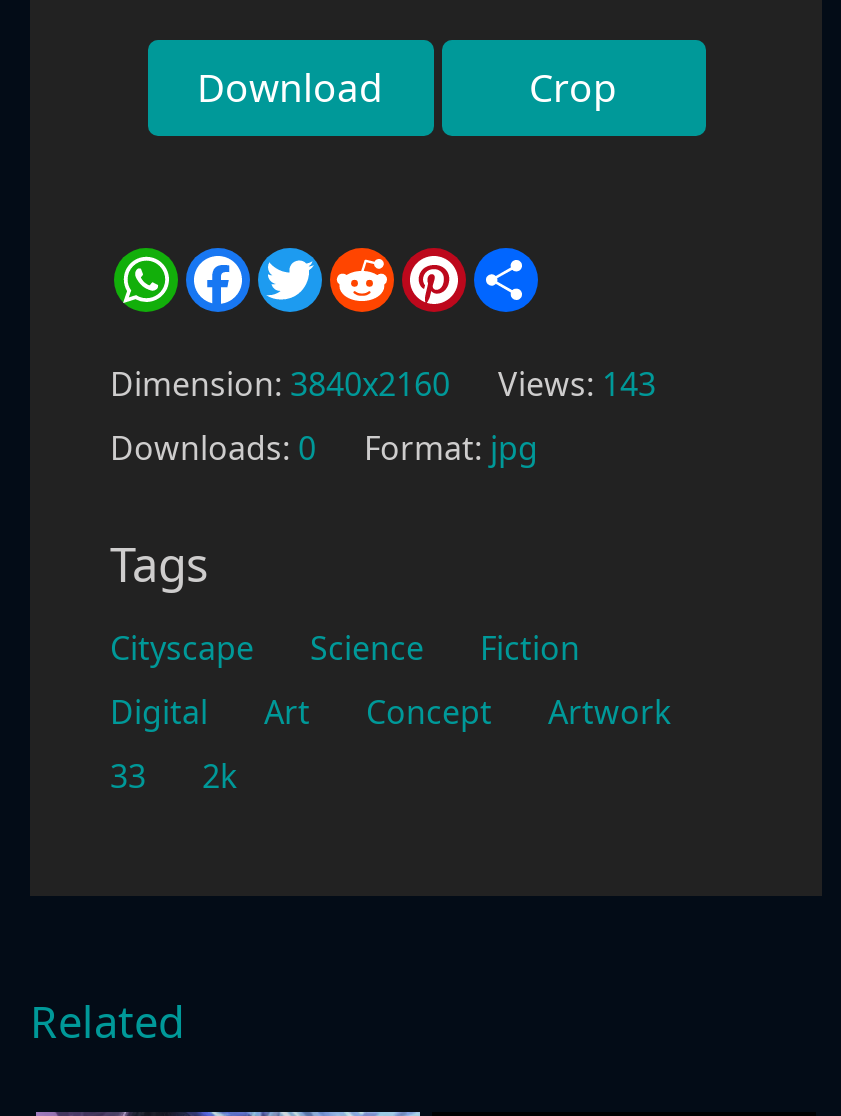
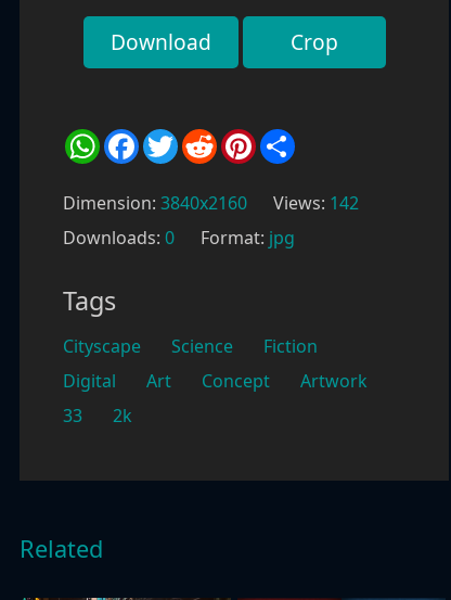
[110,363,656,407] Dimension: 3840x2160 Views: 143 -> [63,191,359,215] Dimension: 3840x2160 Views: 142

